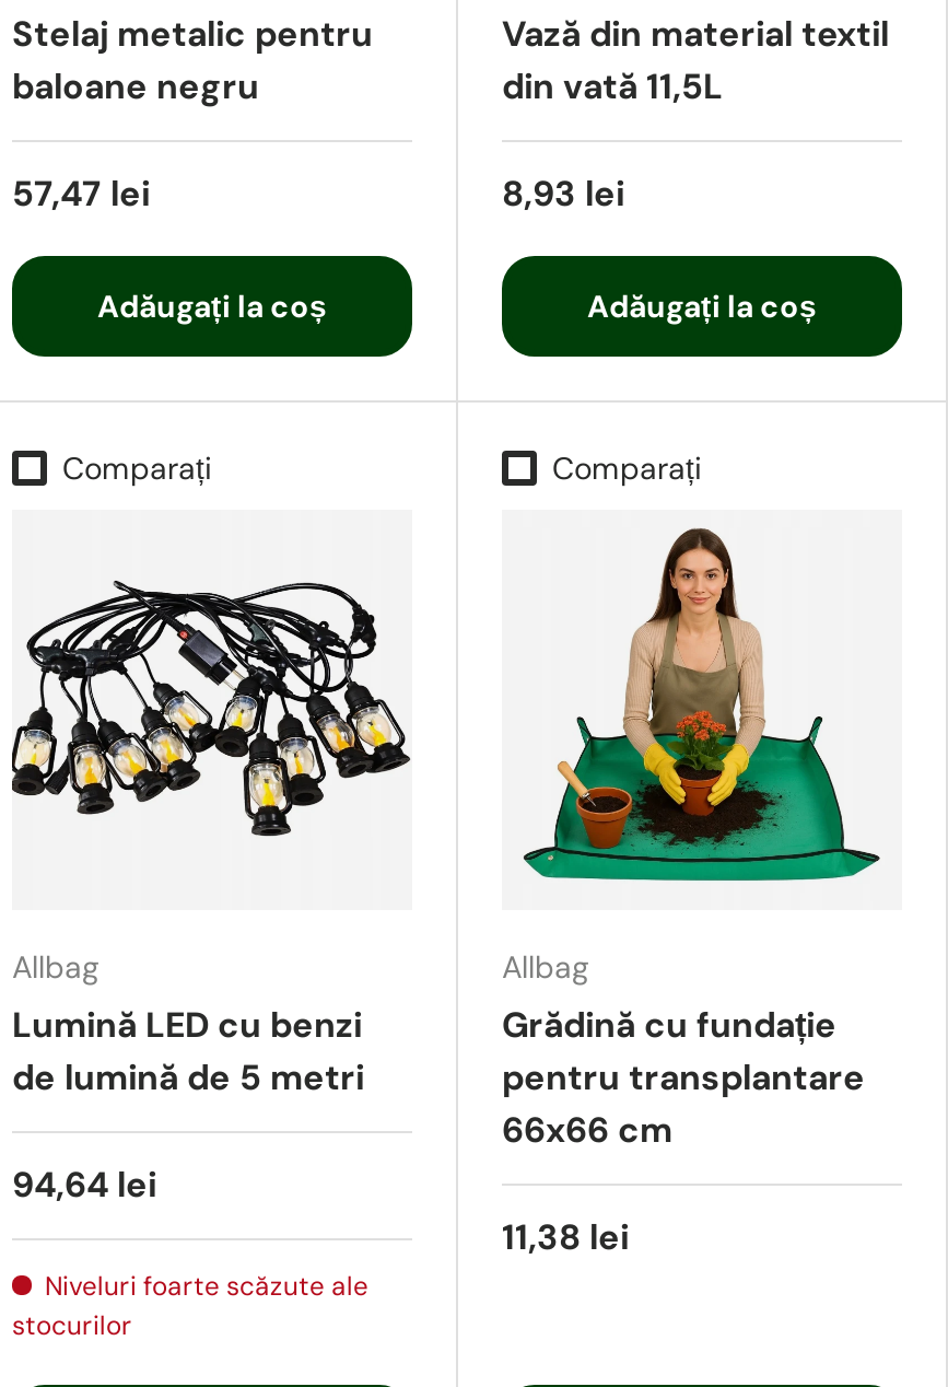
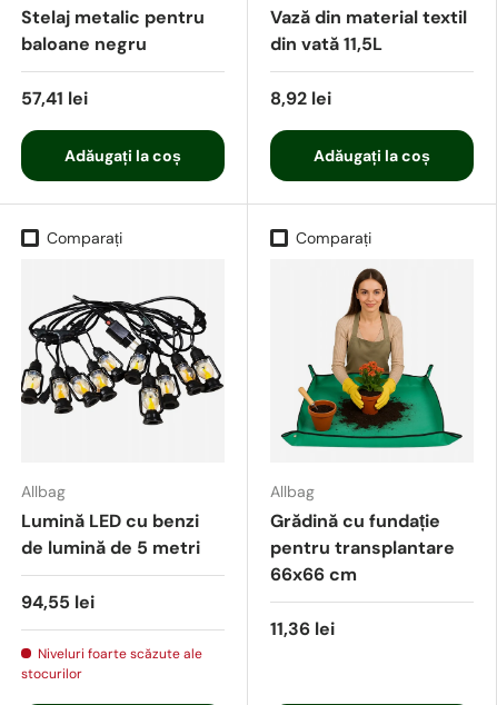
[12,170,150,216] 57,47 lei -> [21,87,88,110] 57,41 lei
[502,170,624,216] 8,93 lei -> [270,87,331,110] 8,92 lei
[12,1161,156,1207] 94,64 lei -> [21,590,95,614] 94,55 lei
[502,1214,629,1260] 11,38 lei -> [270,617,335,640] 11,36 lei

